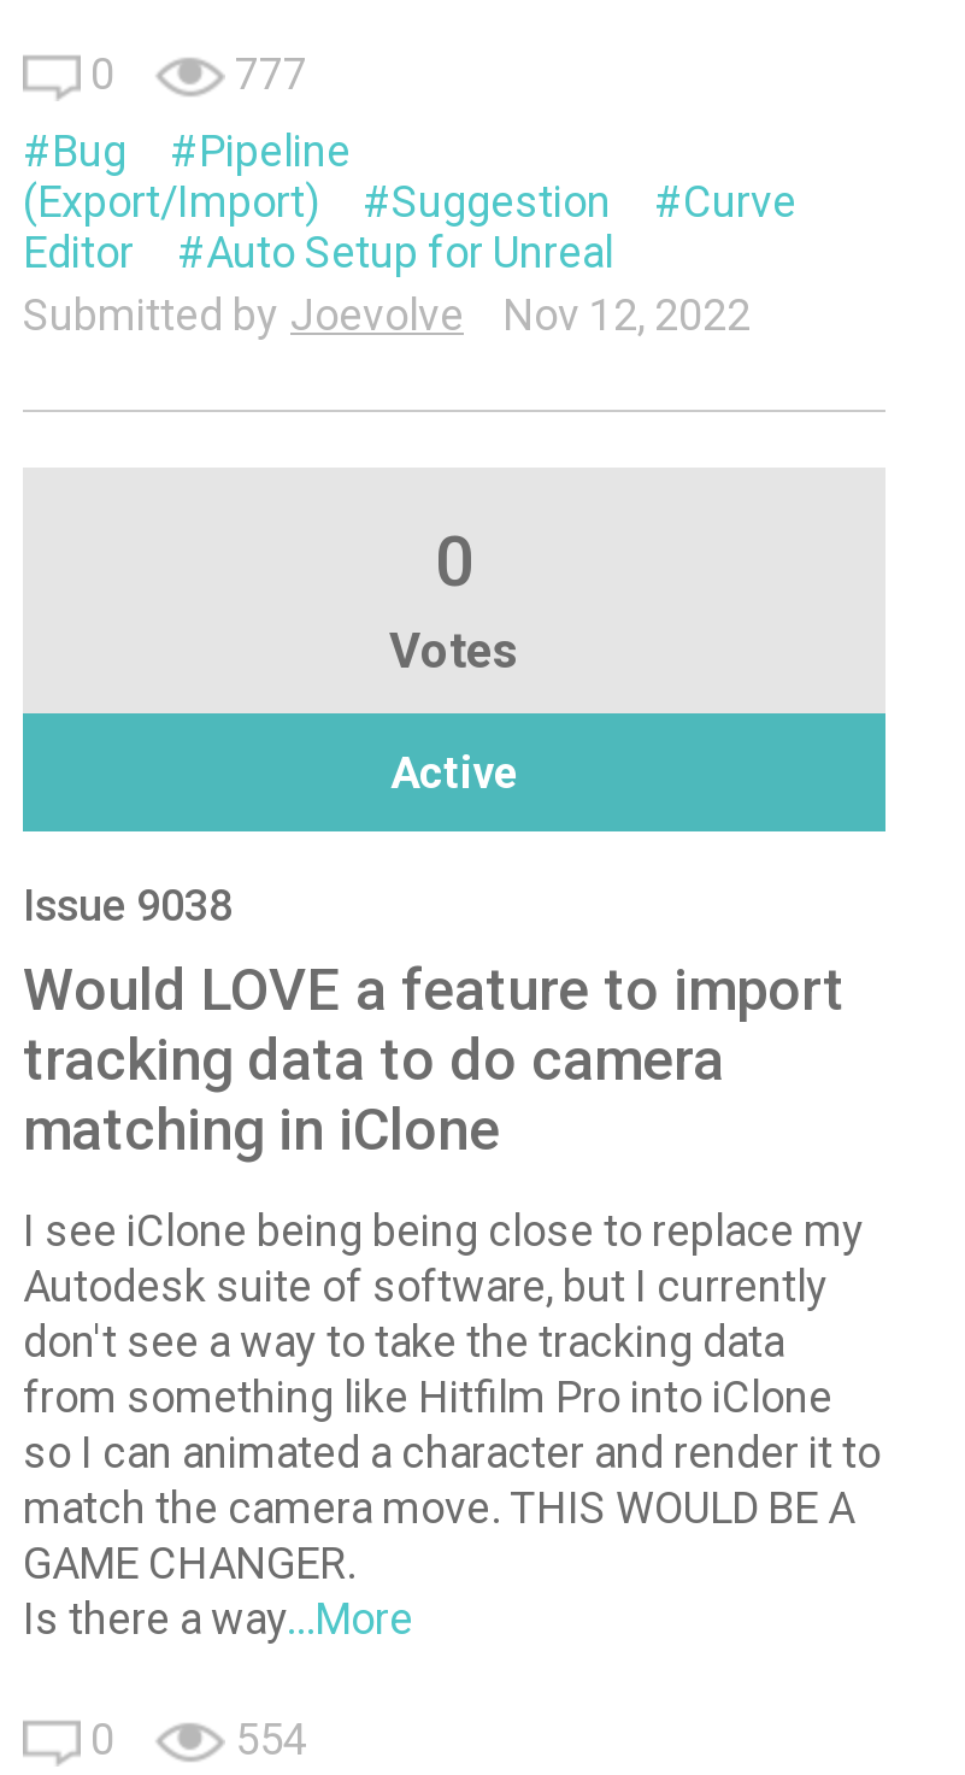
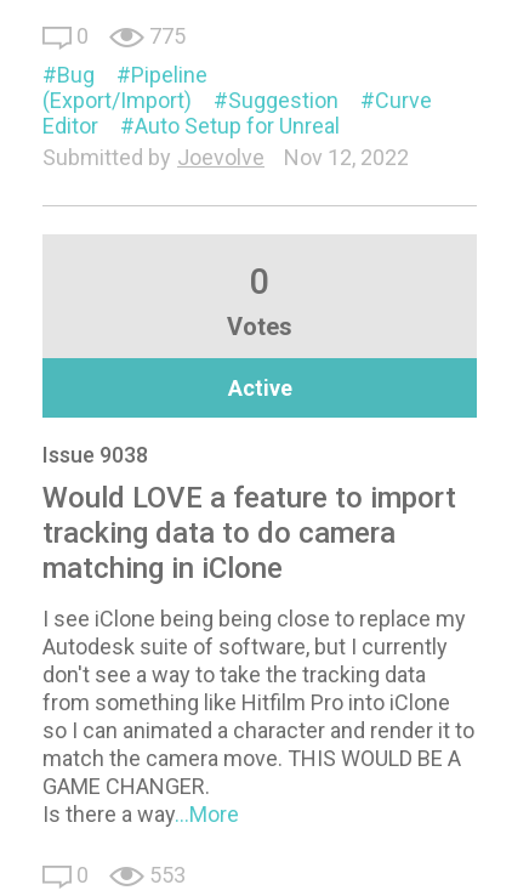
[235,47,307,98] 777 -> [149,22,186,48] 775
[235,1713,307,1764] 554 -> [149,862,186,887] 553

